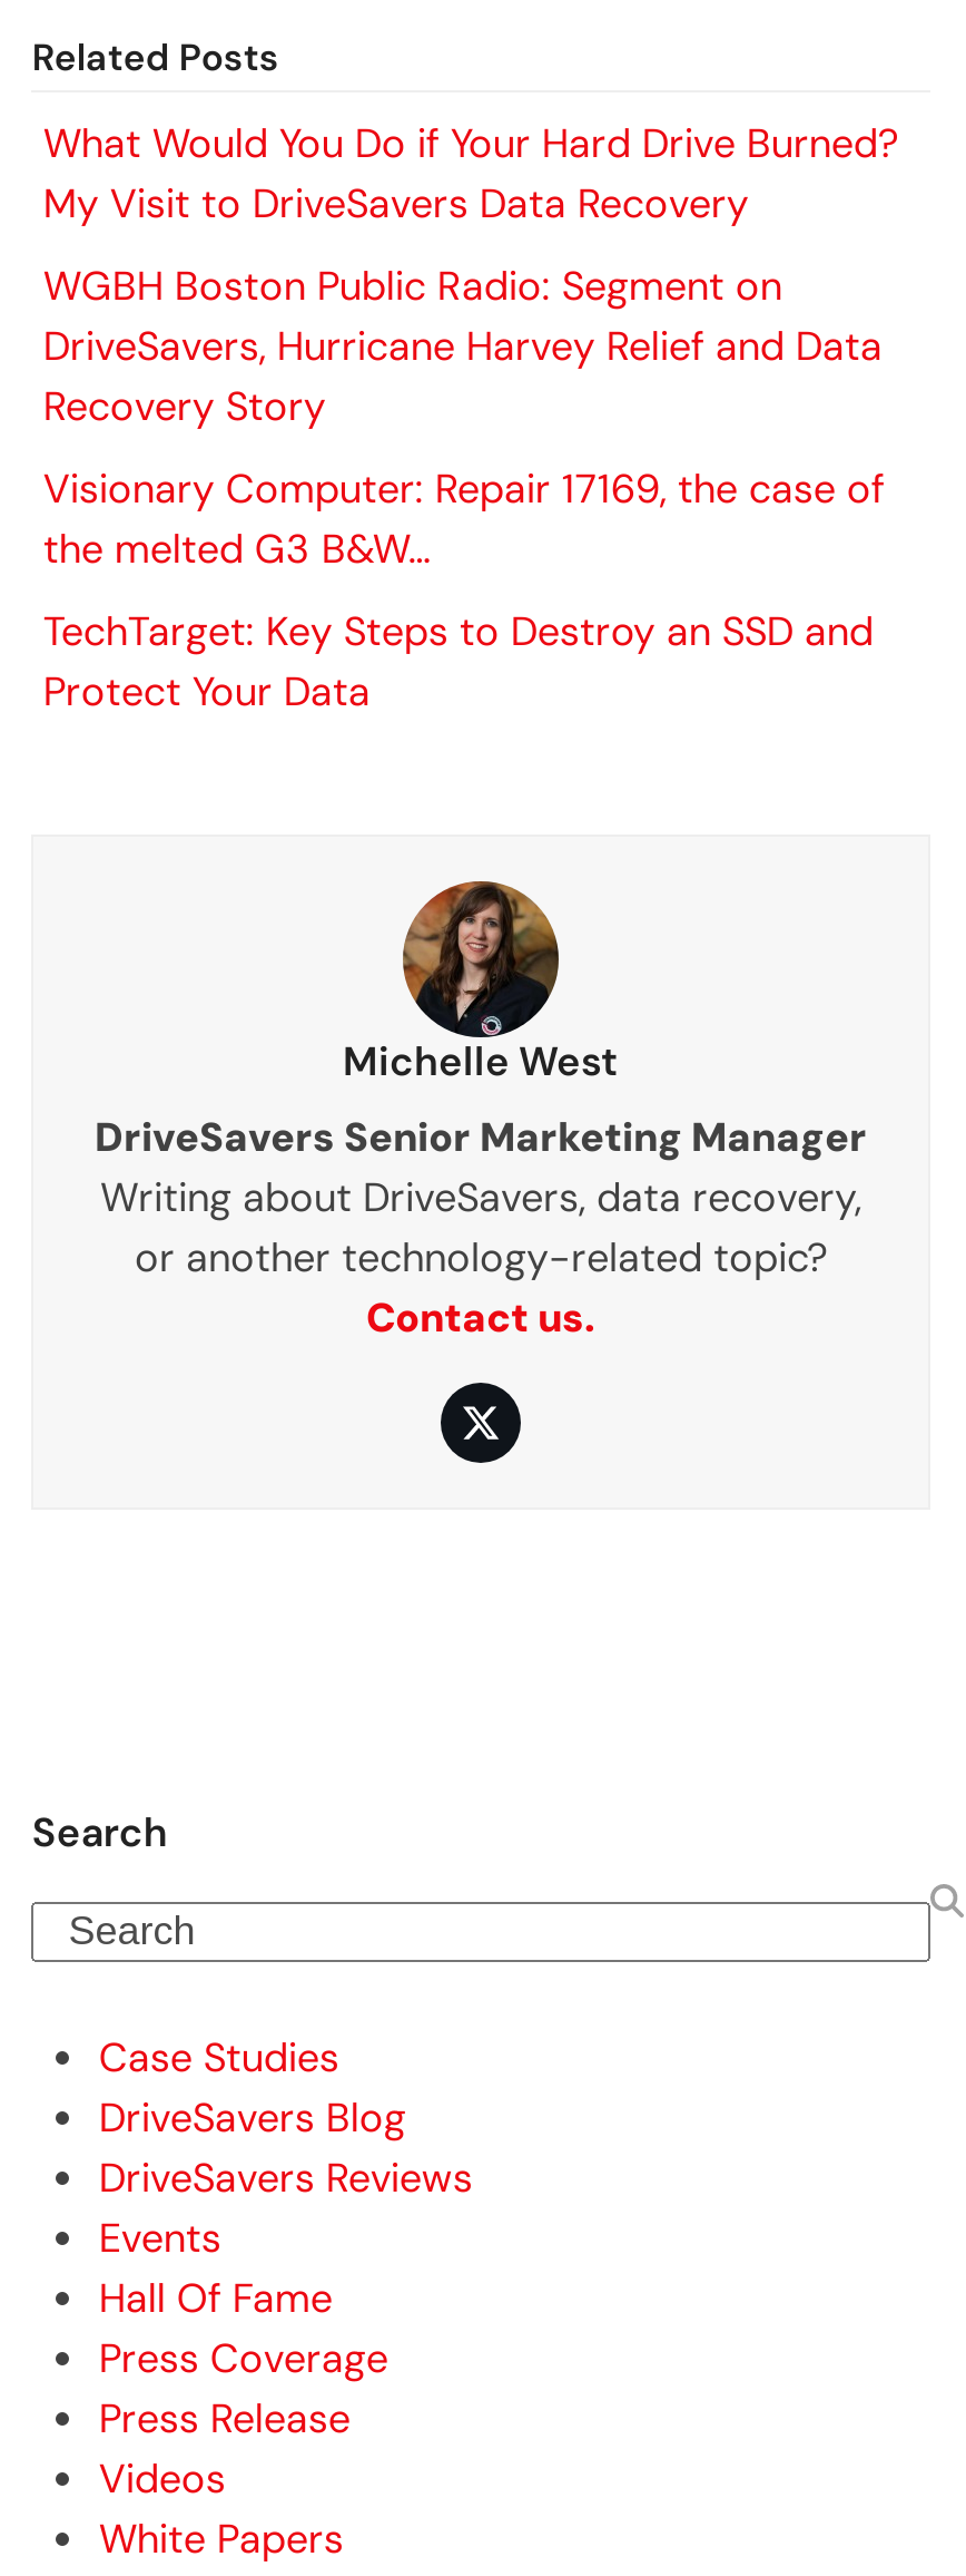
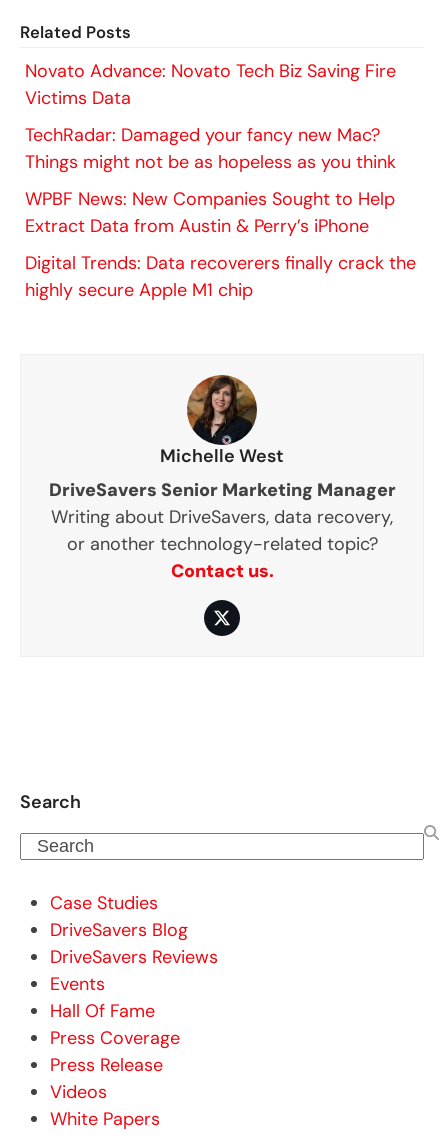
[43,117,898,231] What Would You Do if Your Hard Drive Burned? | My Visit to DriveSavers Data Recovery -> [25,59,396,110] Novato Advance: Novato Tech Biz Saving Fire | Victims Data
[43,260,882,434] WGBH Boston Public Radio: Segment on | DriveSavers, Hurricane Harvey Relief and Data | Recovery Story -> [25,123,396,174] TechRadar: Damaged your fancy new Mac? | Things might not be as hopeless as you think
[43,463,885,576] Visionary Computer: Repair 17169, the case of | the melted G3 B&W… -> [25,187,395,238] WPBF News: New Companies Sought to Help | Extract Data from Austin & Perry’s iPhone
[43,605,873,719] TechTarget: Key Steps to Destroy an SSD and | Protect Your Data -> [25,251,416,302] Digital Trends: Data recoverers finally crack the | highly secure Apple M1 chip

